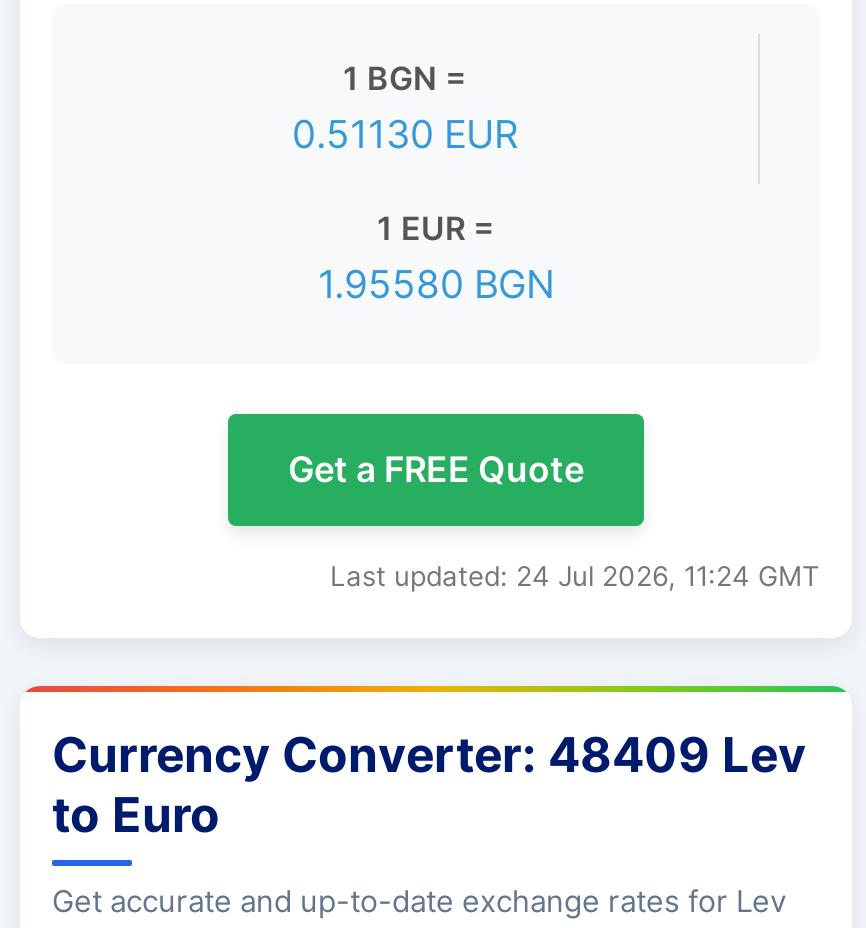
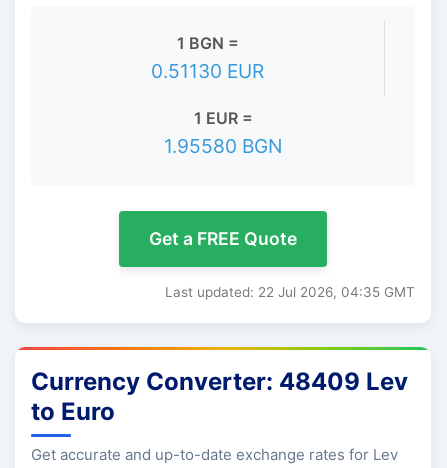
[330,560,820,592] Last updated: 24 Jul 2026, 11:24 GMT -> [165,284,415,300] Last updated: 22 Jul 2026, 04:35 GMT

